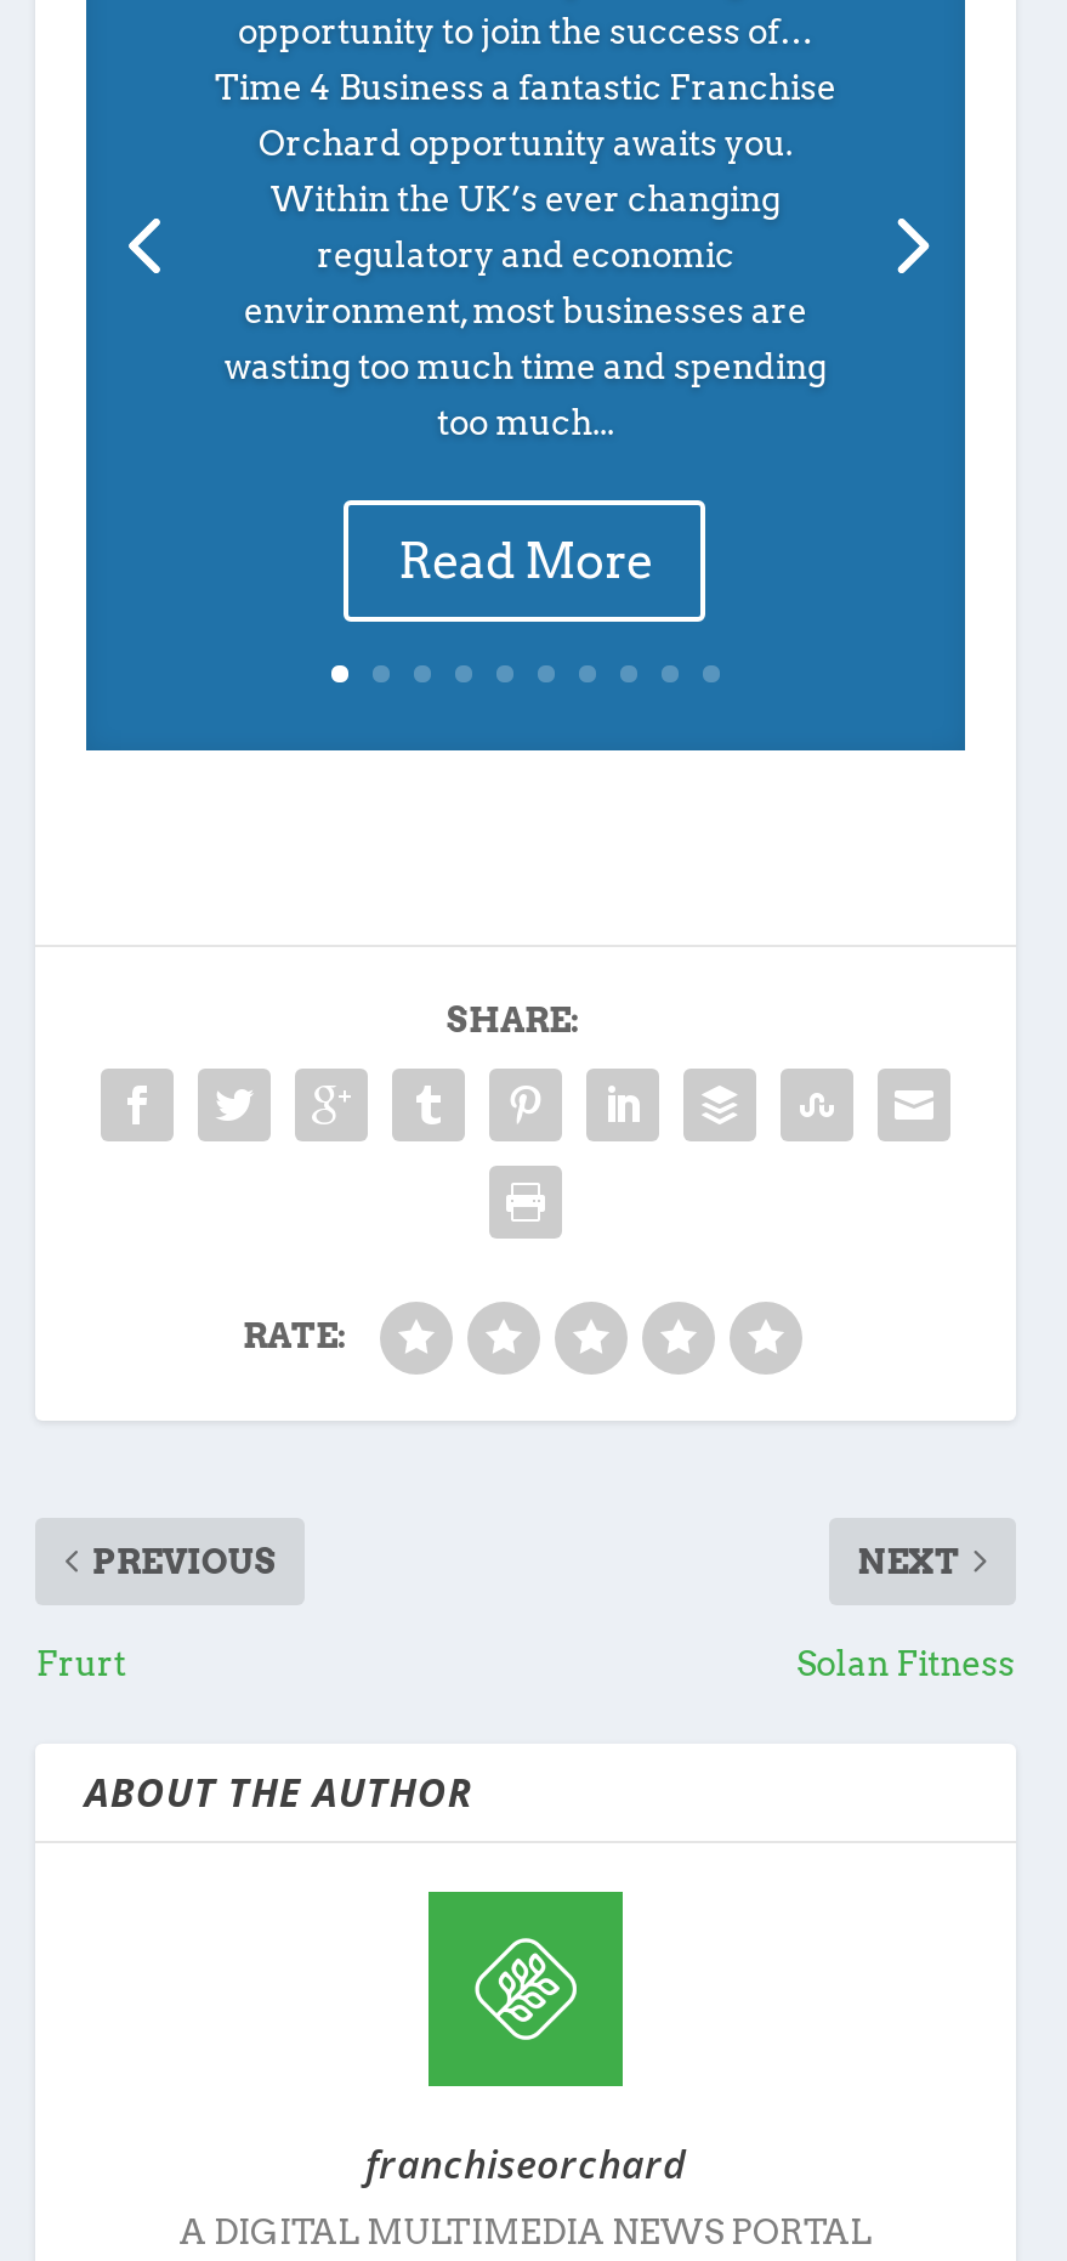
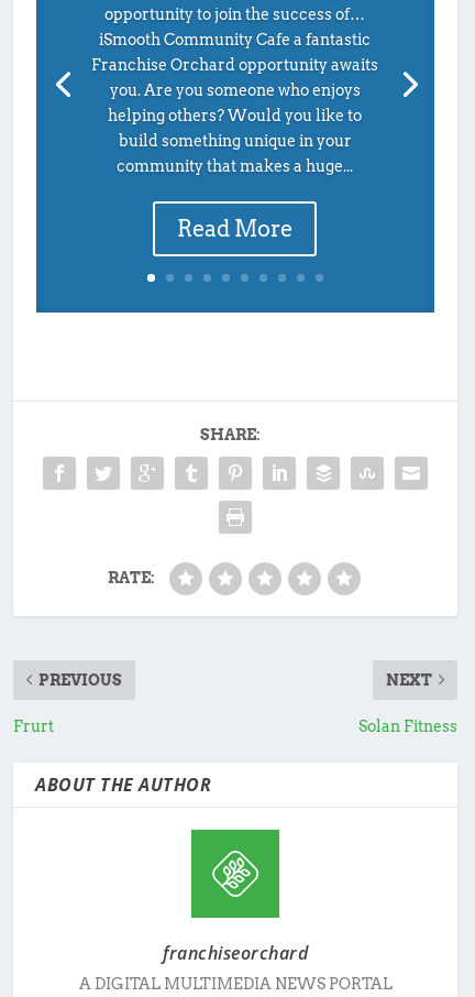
[215,67,836,441] Time 4 Business a fantastic Franchise | Orchard opportunity awaits you. | Within the UK’s ever changing | regulatory and economic | environment, most businesses are | wasting too much time and spending | too much... -> [92,30,379,174] iSmooth Community Cafe a fantastic | Franchise Orchard opportunity awaits | you. Are you someone who enjoys | helping others? Would you like to | build something unique in your | community that makes a huge...

